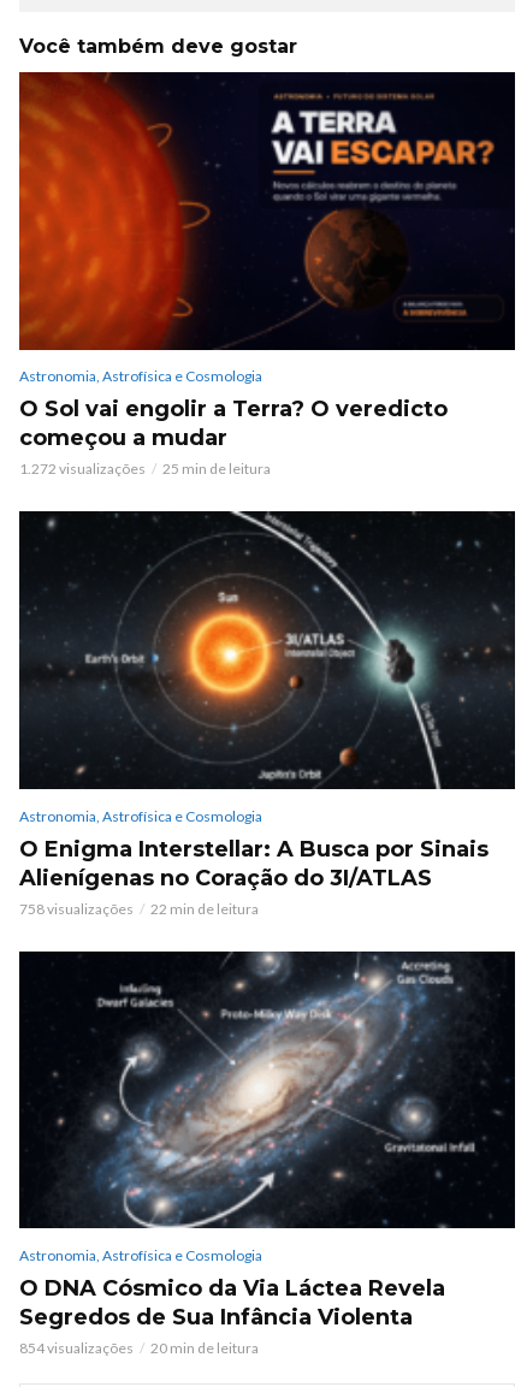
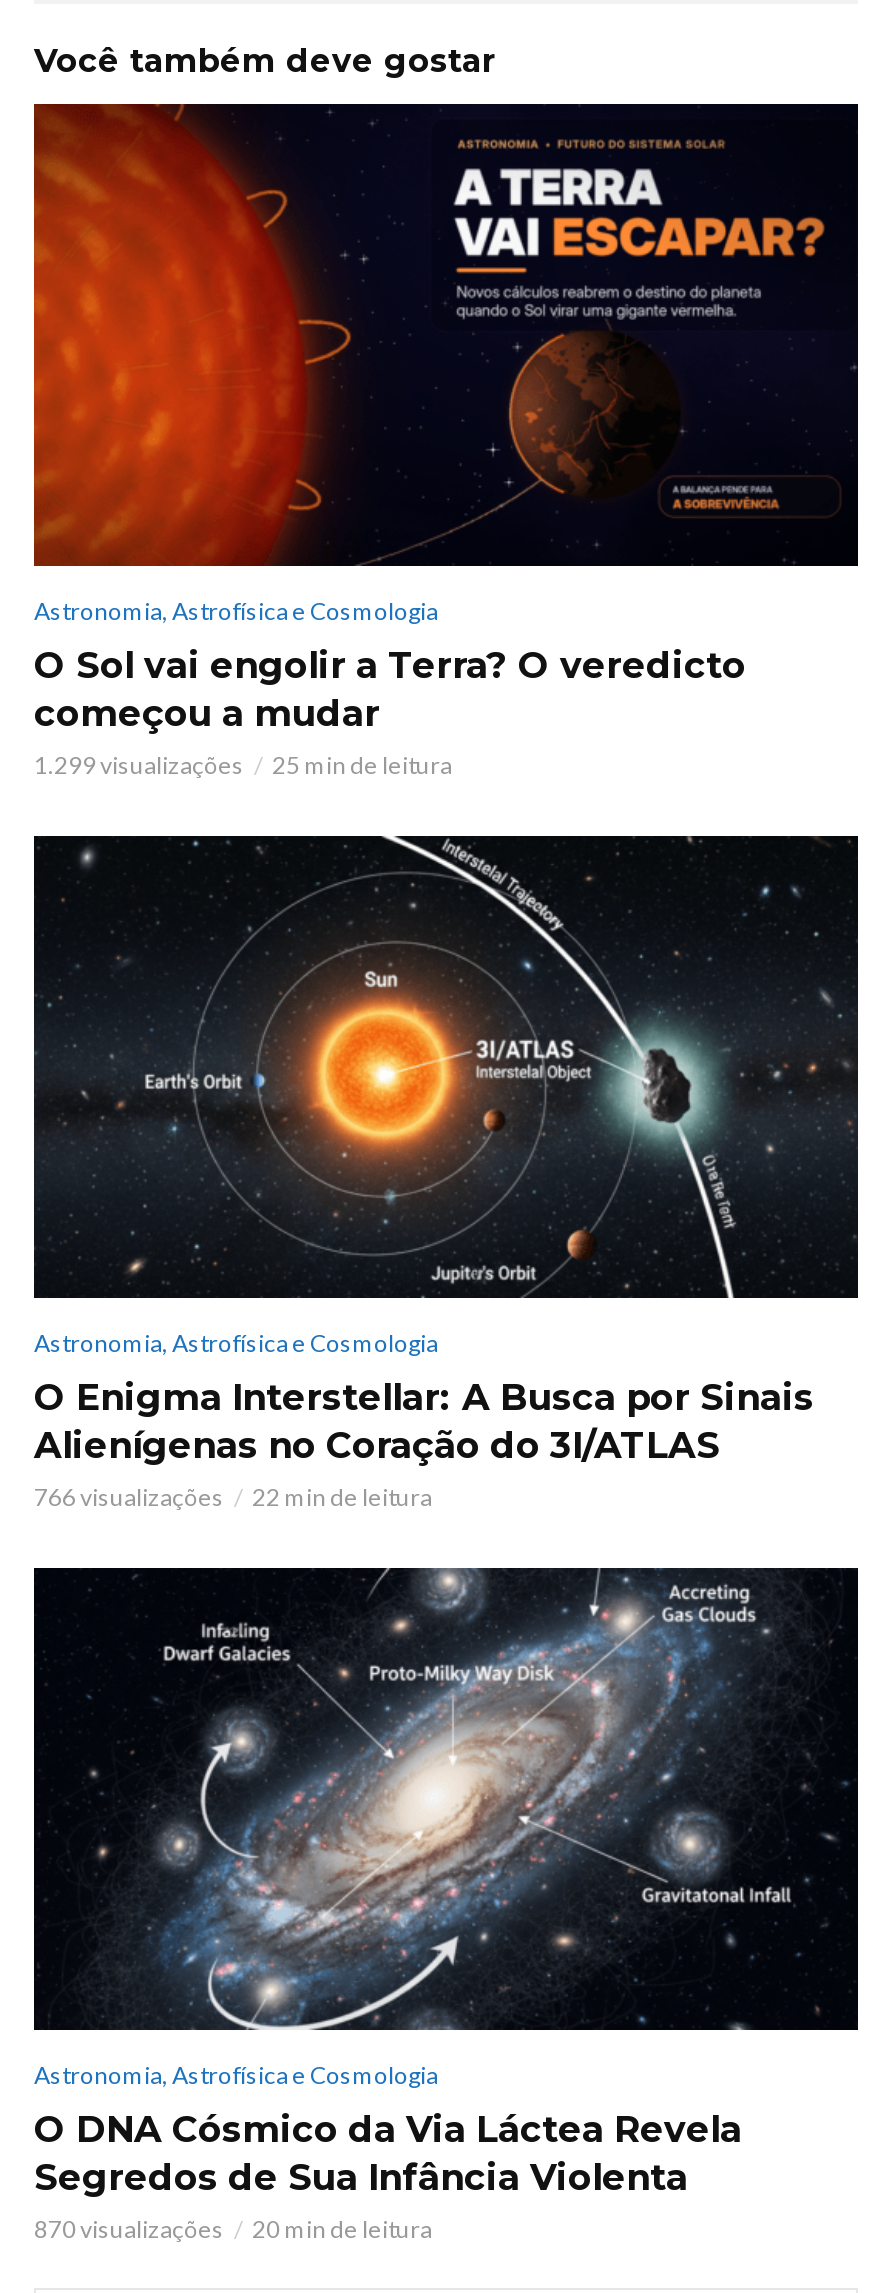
[19,460,146,478] 1.272 visualizações -> [34,750,244,780] 1.299 visualizações
[19,899,134,917] 758 visualizações -> [34,1481,224,1511] 766 visualizações
[19,1339,134,1357] 854 visualizações -> [34,2213,224,2243] 870 visualizações

